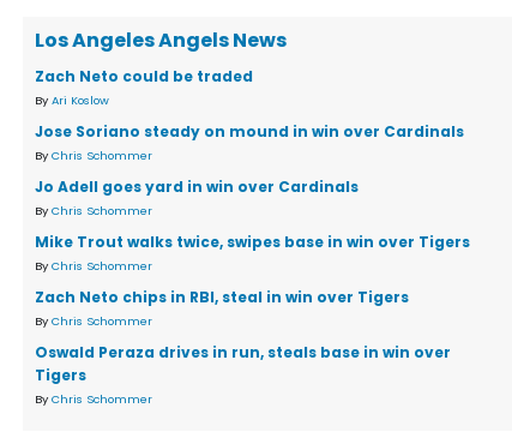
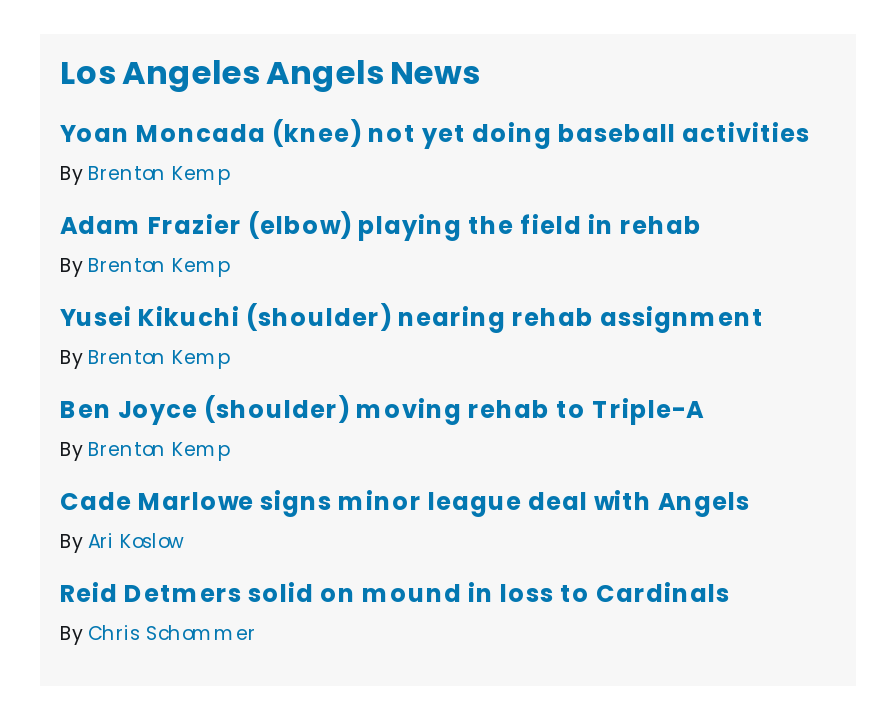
[35,66,253,87] Zach Neto could be traded -> [60,117,810,519] Yoan Moncada (knee) not yet doing baseball activities | By Brenton Kemp | Adam Frazier (elbow) playing the field in rehab | By Brenton Kemp | Yusei Kikuchi (shoulder) nearing rehab assignment | By Brenton Kemp | Ben Joyce (shoulder) moving rehab to Triple-A | By Brenton Kemp | Cade Marlowe signs minor league deal with Angels
moved [35,93,109,108] -> [60,529,184,555]: By Ari Koslow
[35,122,470,386] Jose Soriano steady on mound in win over Cardinals | By Chris Schommer | Jo Adell goes yard in win over Cardinals | By Chris Schommer | Mike Trout walks twice, swipes base in win over Tigers | By Chris Schommer | Zach Neto chips in RBI, steal in win over Tigers | By Chris Schommer | Oswald Peraza drives in run, steals base in win over | Tigers -> [60,577,730,611] Reid Detmers solid on mound in loss to Cardinals

